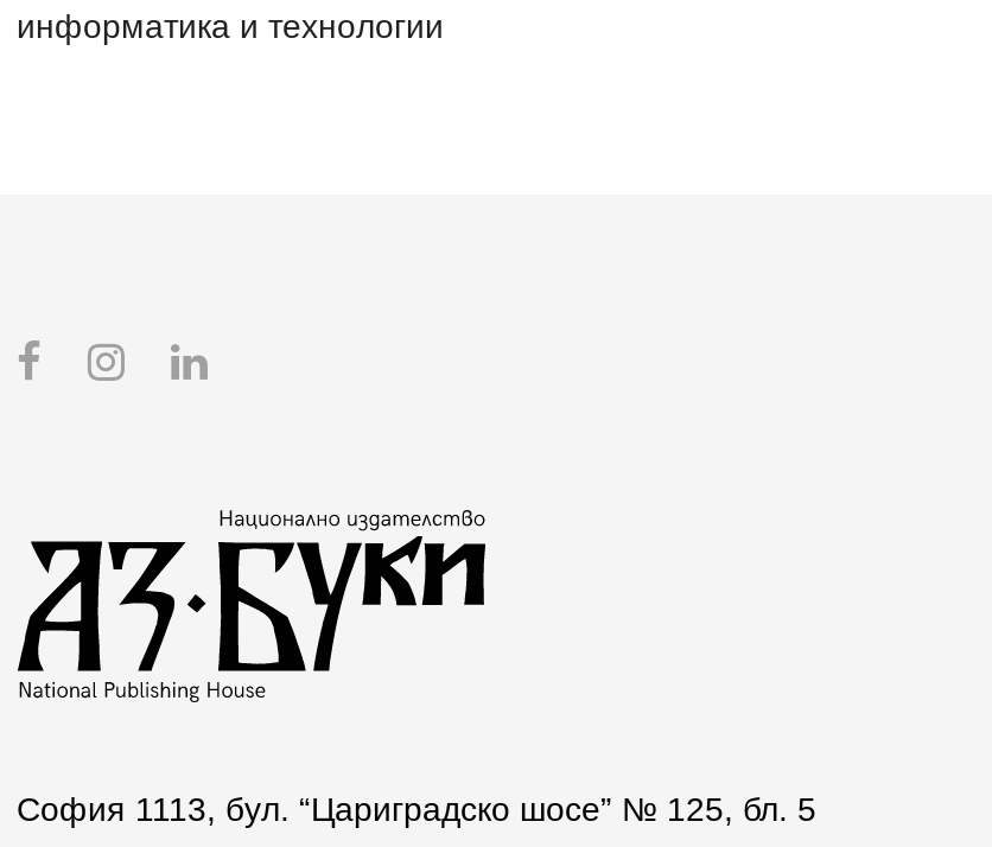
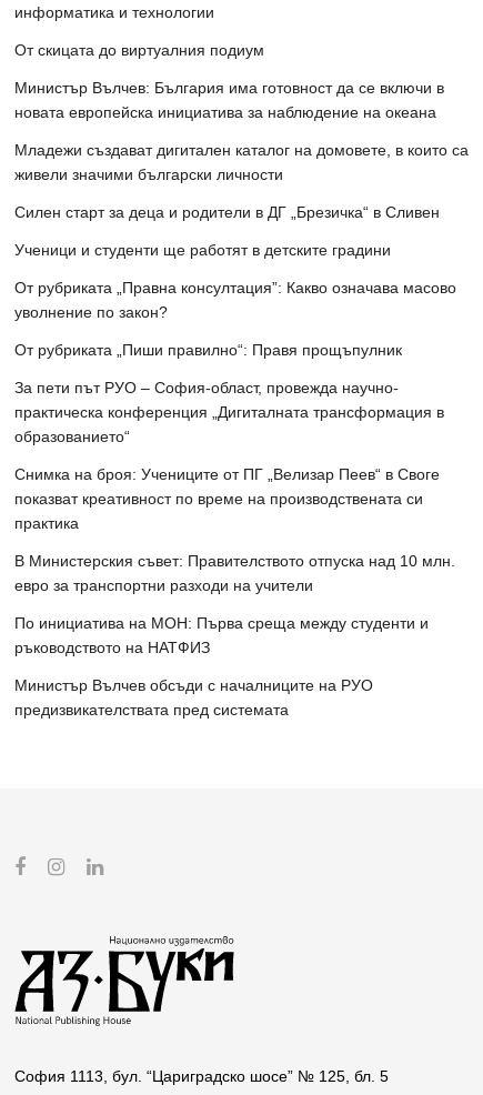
none -> [14,41,469,719] От скицата до виртуалния подиум | Министър Вълчев: България има готовност да се включи в | новата европейска инициатива за наблюдение на океана | Младежи създават дигитален каталог на домовете, в които са | живели значими български личности | Силен старт за деца и родители в ДГ „Брезичка“ в Сливен | Ученици и студенти ще работят в детските градини | От рубриката „Правна консултация”: Какво означава масово | уволнение по закон? | От рубриката „Пиши правилно“: Правя прощъпулник | За пети път РУО – София-област, провежда научно- | практическа конференция „Дигиталната трансформация в | образованието“ | Снимка на броя: Учениците от ПГ „Велизар Пеев“ в Своге | показват креативност по време на производствената си | практика | В Министерския съвет: Правителството отпуска над 10 млн. | евро за транспортни разходи на учители | По инициатива на МОН: Първа среща между студенти и | ръководството на НАТФИЗ | Министър Вълчев обсъди с началниците на РУО | предизвикателствата пред системата

